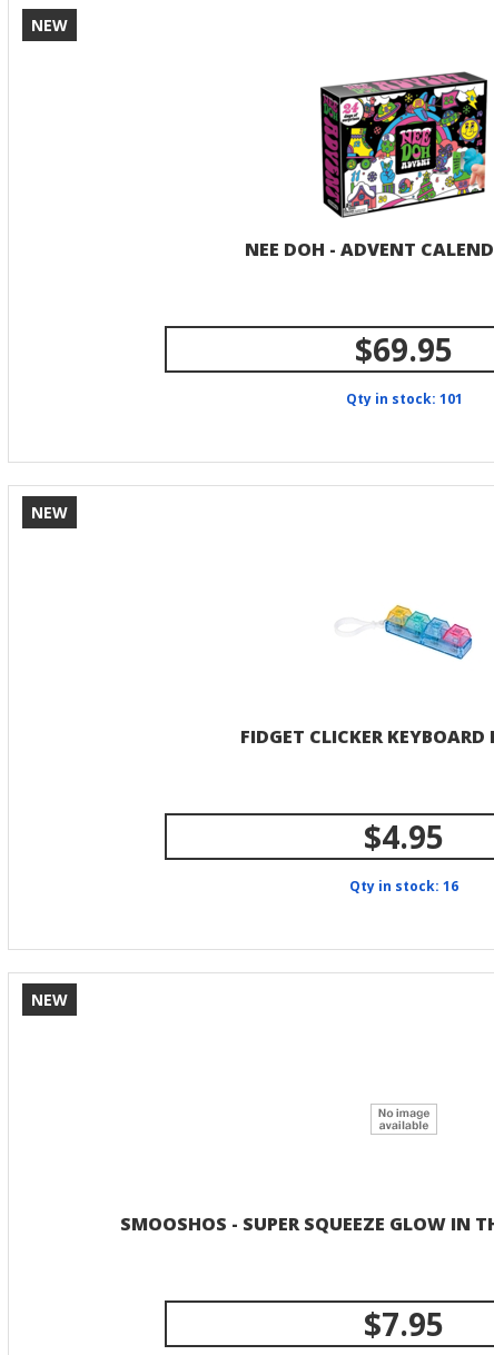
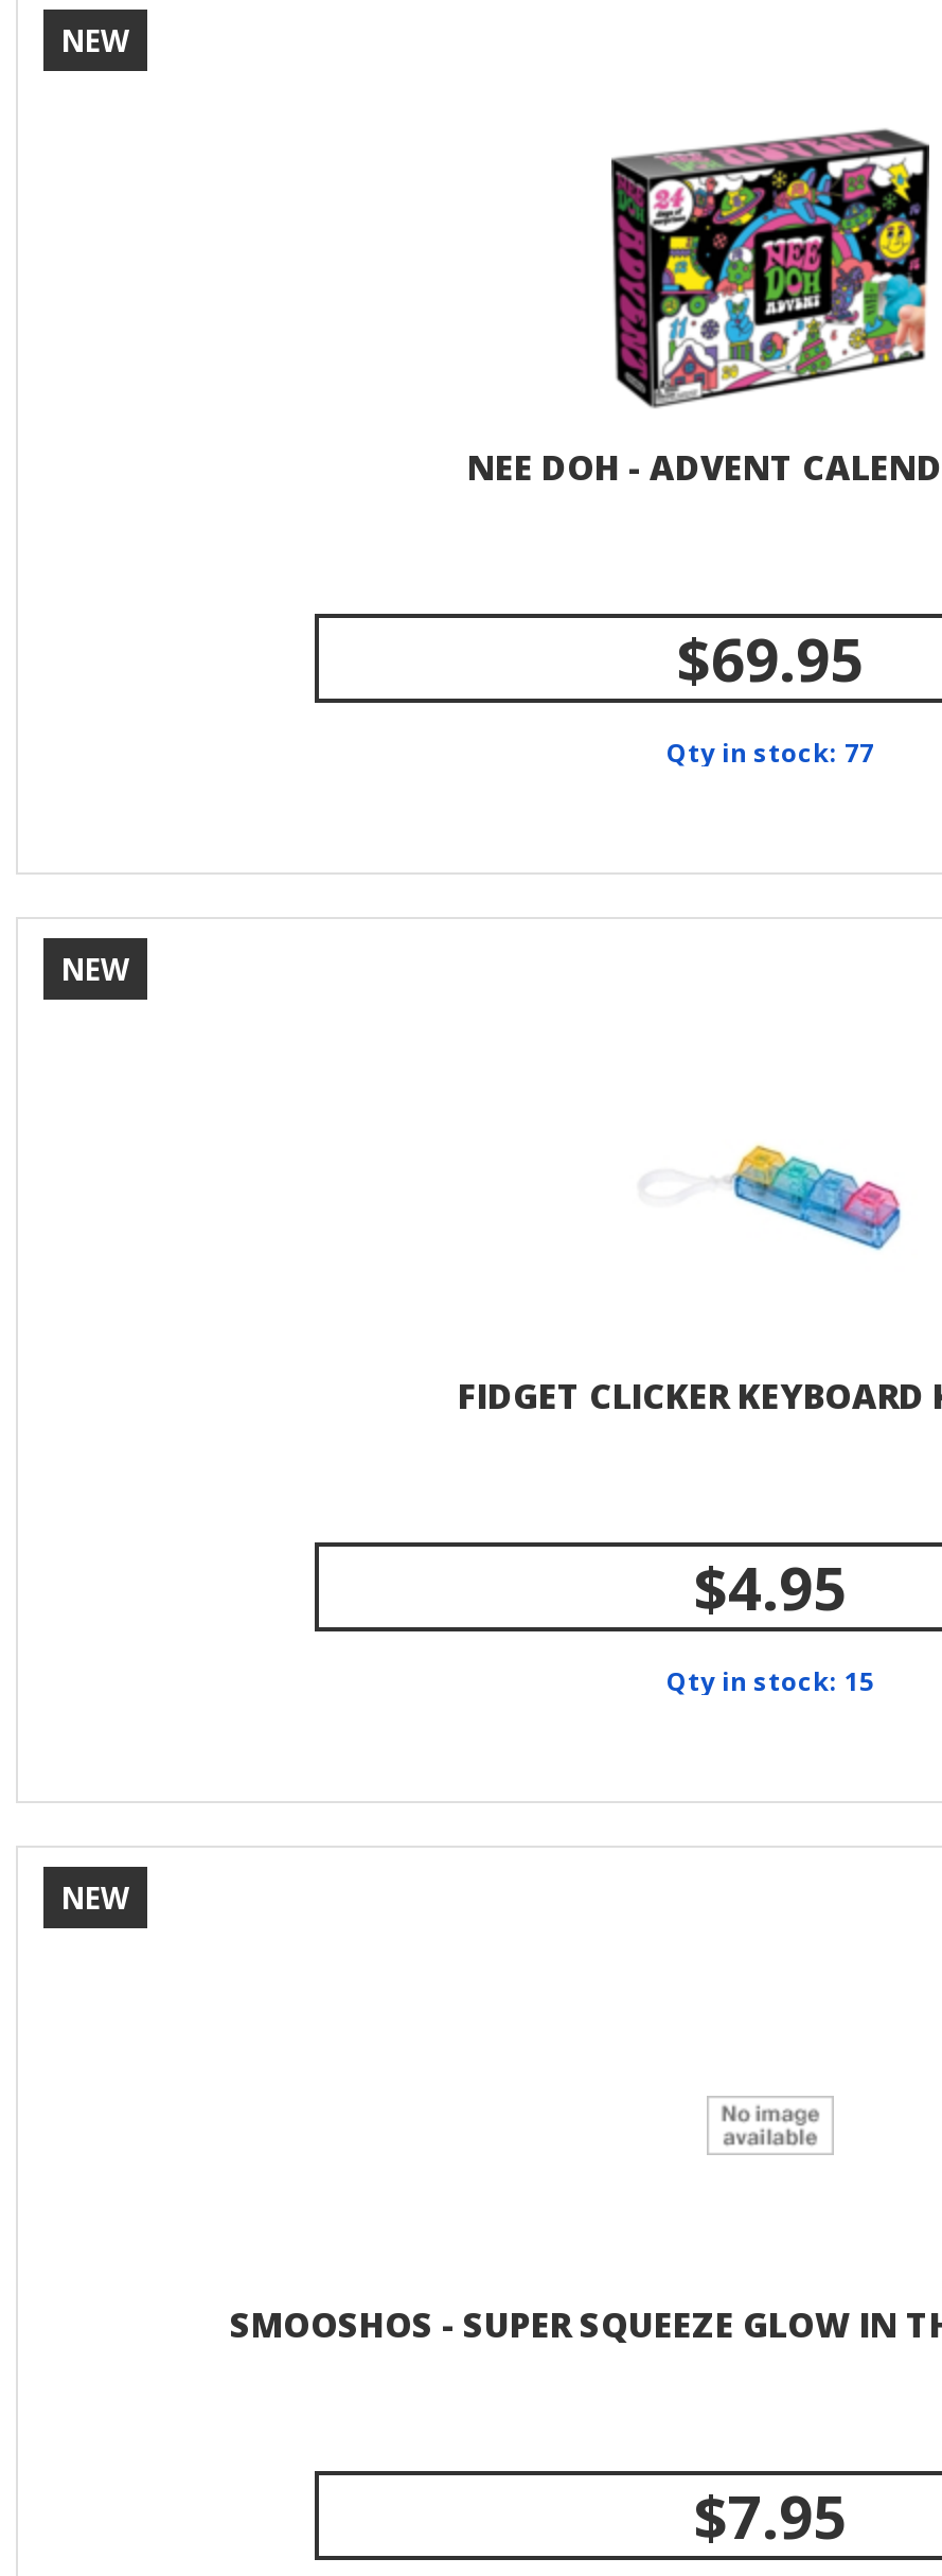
[345,389,462,408] Qty in stock: 101 -> [666,735,874,771] Qty in stock: 77
[349,877,458,896] Qty in stock: 16 -> [666,1663,874,1699] Qty in stock: 15

